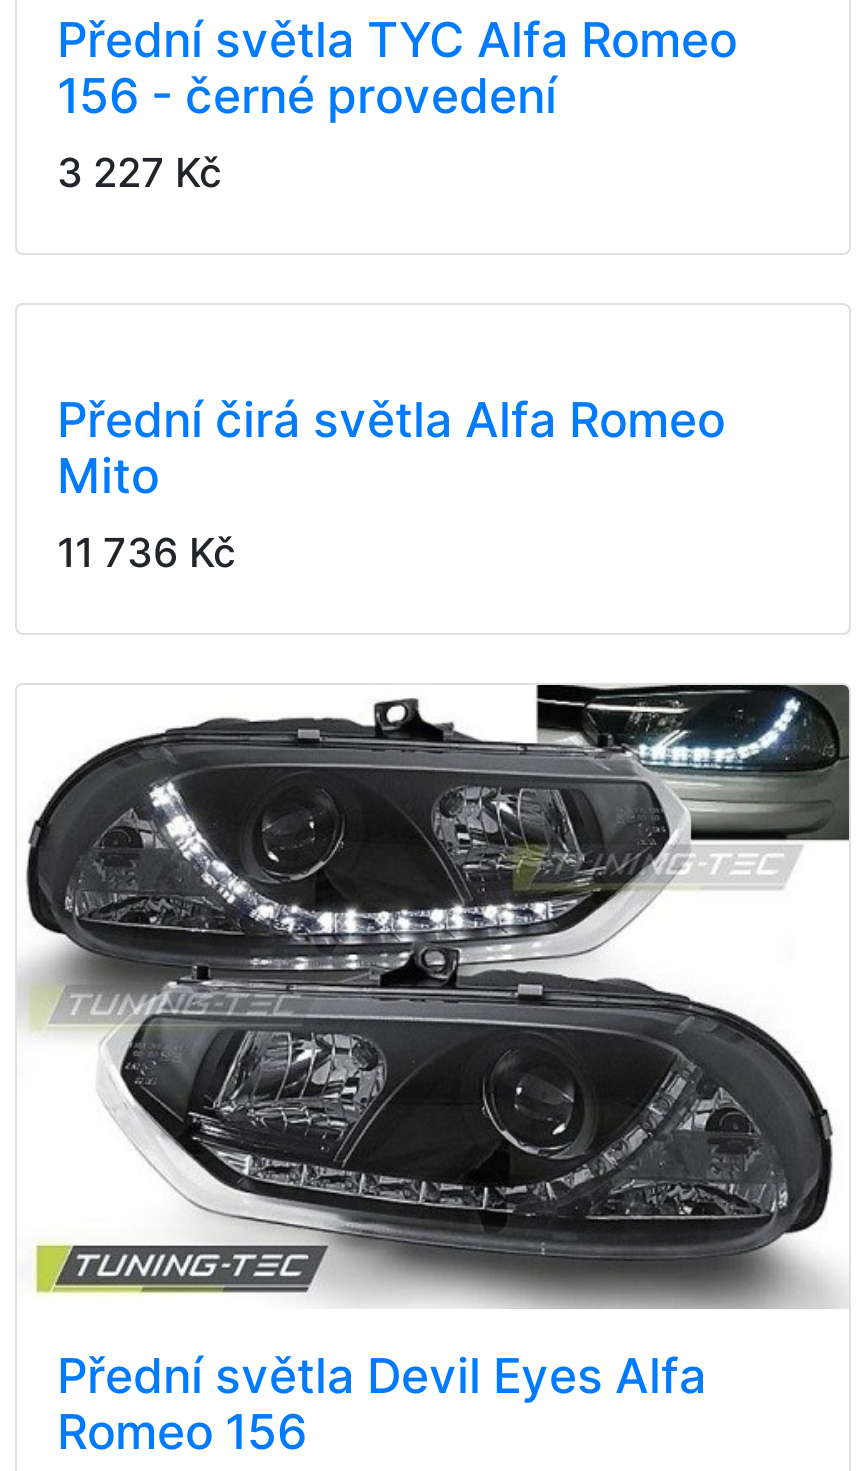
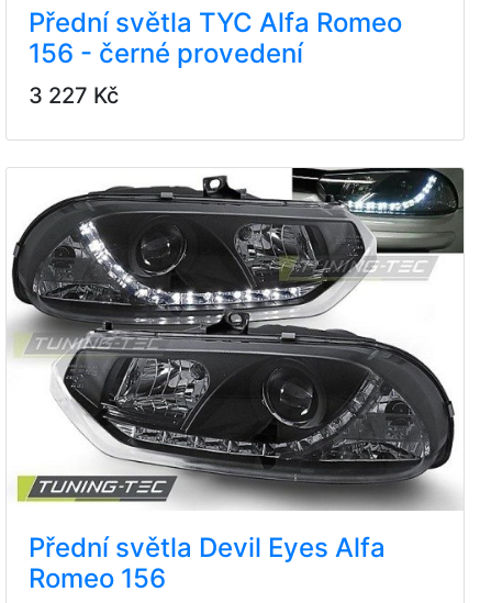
[57,391,725,577] Přední čirá světla Alfa Romeo | Mito | 11 736 Kč -> none

